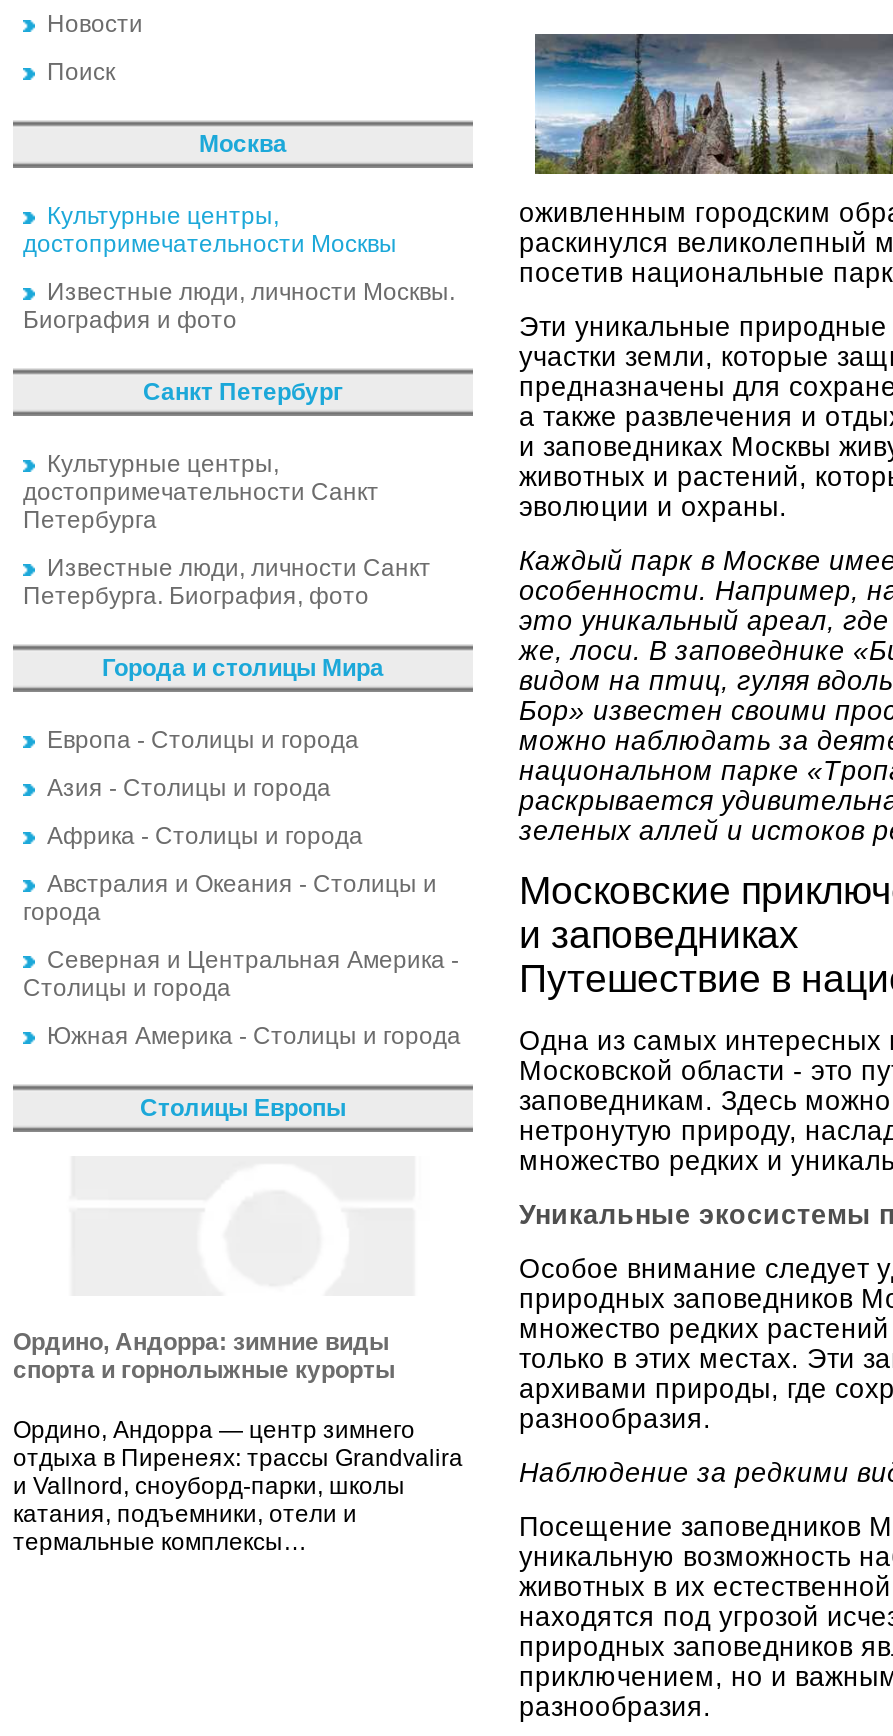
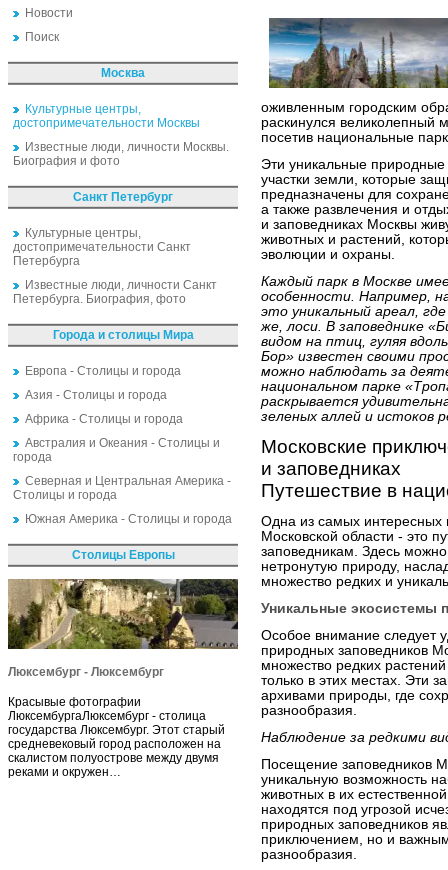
none -> [7,578,239,650] [image]
[13,1328,395,1384] Ордино, Андорра: зимние виды | спорта и горнолыжные курорты -> [8,665,164,679] Люксембург - Люксембург
[13,1416,463,1556] Ордино, Андорра — центр зимнего | отдыха в Пиренеях: трассы Grandvalira | и Vallnord, сноуборд-парки, школы | катания, подъемники, отели и | термальные комплексы… -> [8,695,225,779] Красывые фотографии | ЛюксембургаЛюксембург - столица | государства Люксембург. Этот старый | средневековый город расположен на | скалистом полуострове между двумя | реками и окружен…

